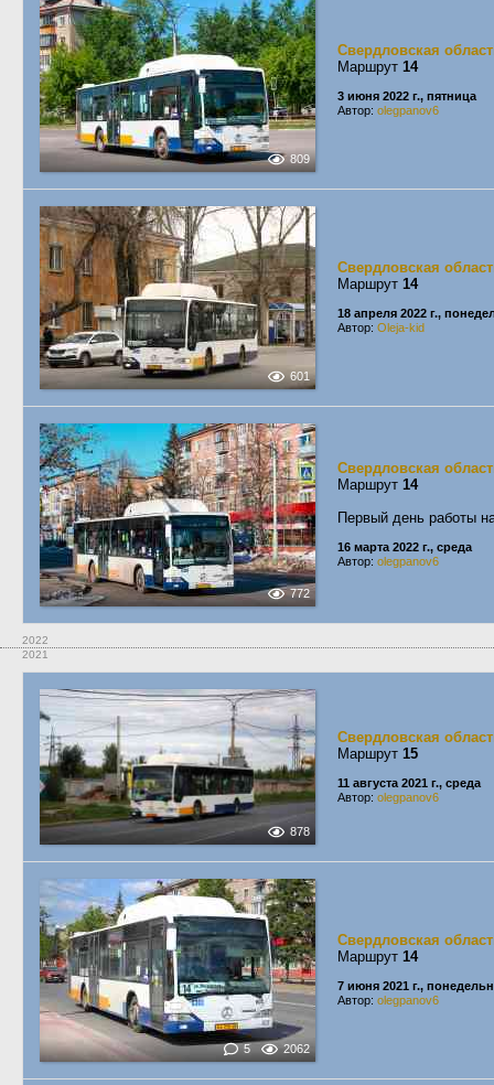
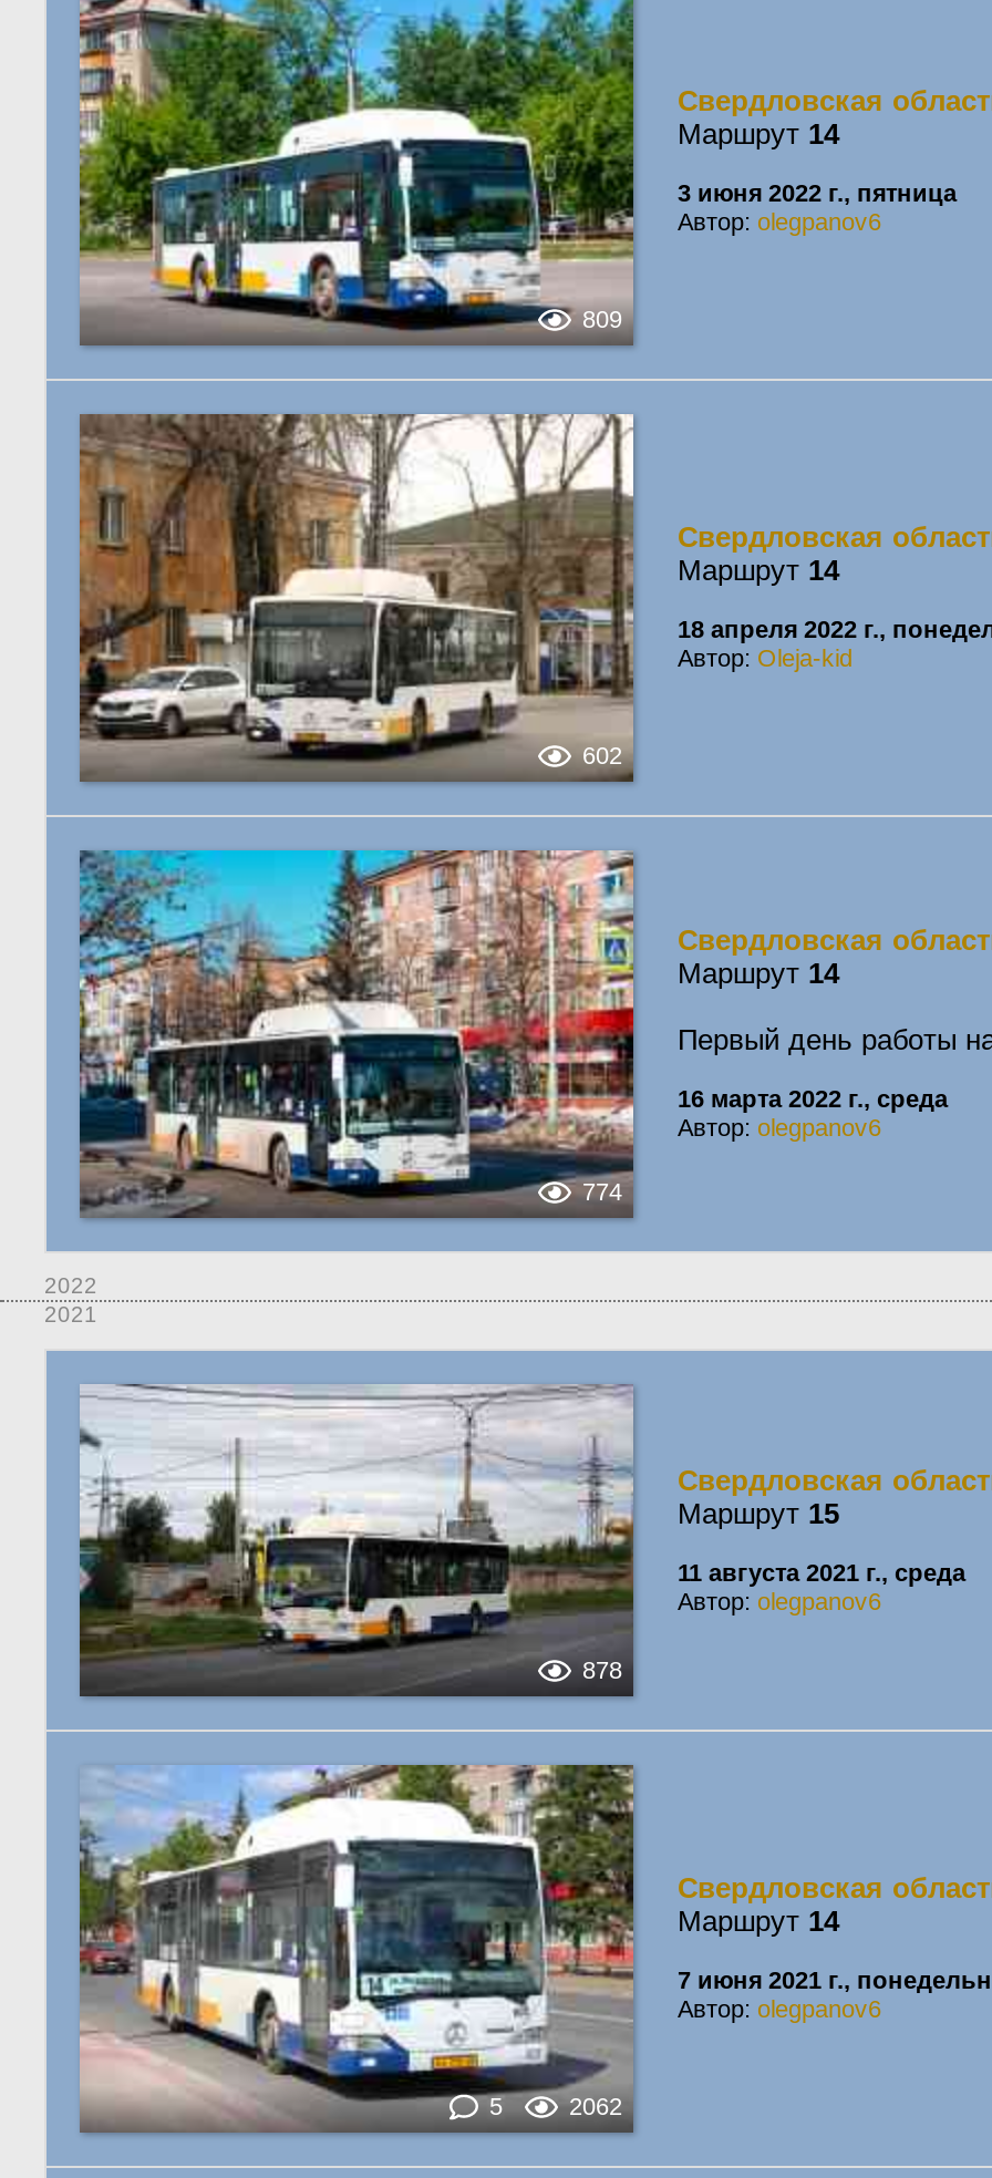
[290,369,310,383] 601 -> [582,742,622,768] 602
[290,587,310,600] 772 -> [582,1178,622,1205] 774

